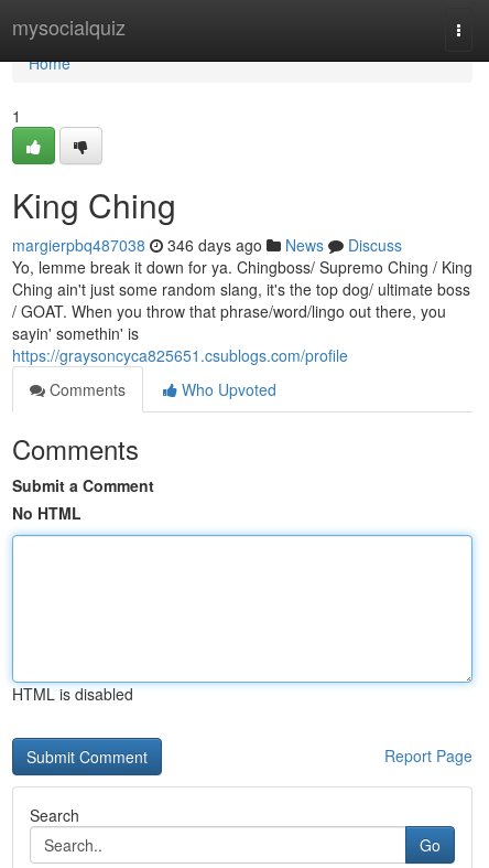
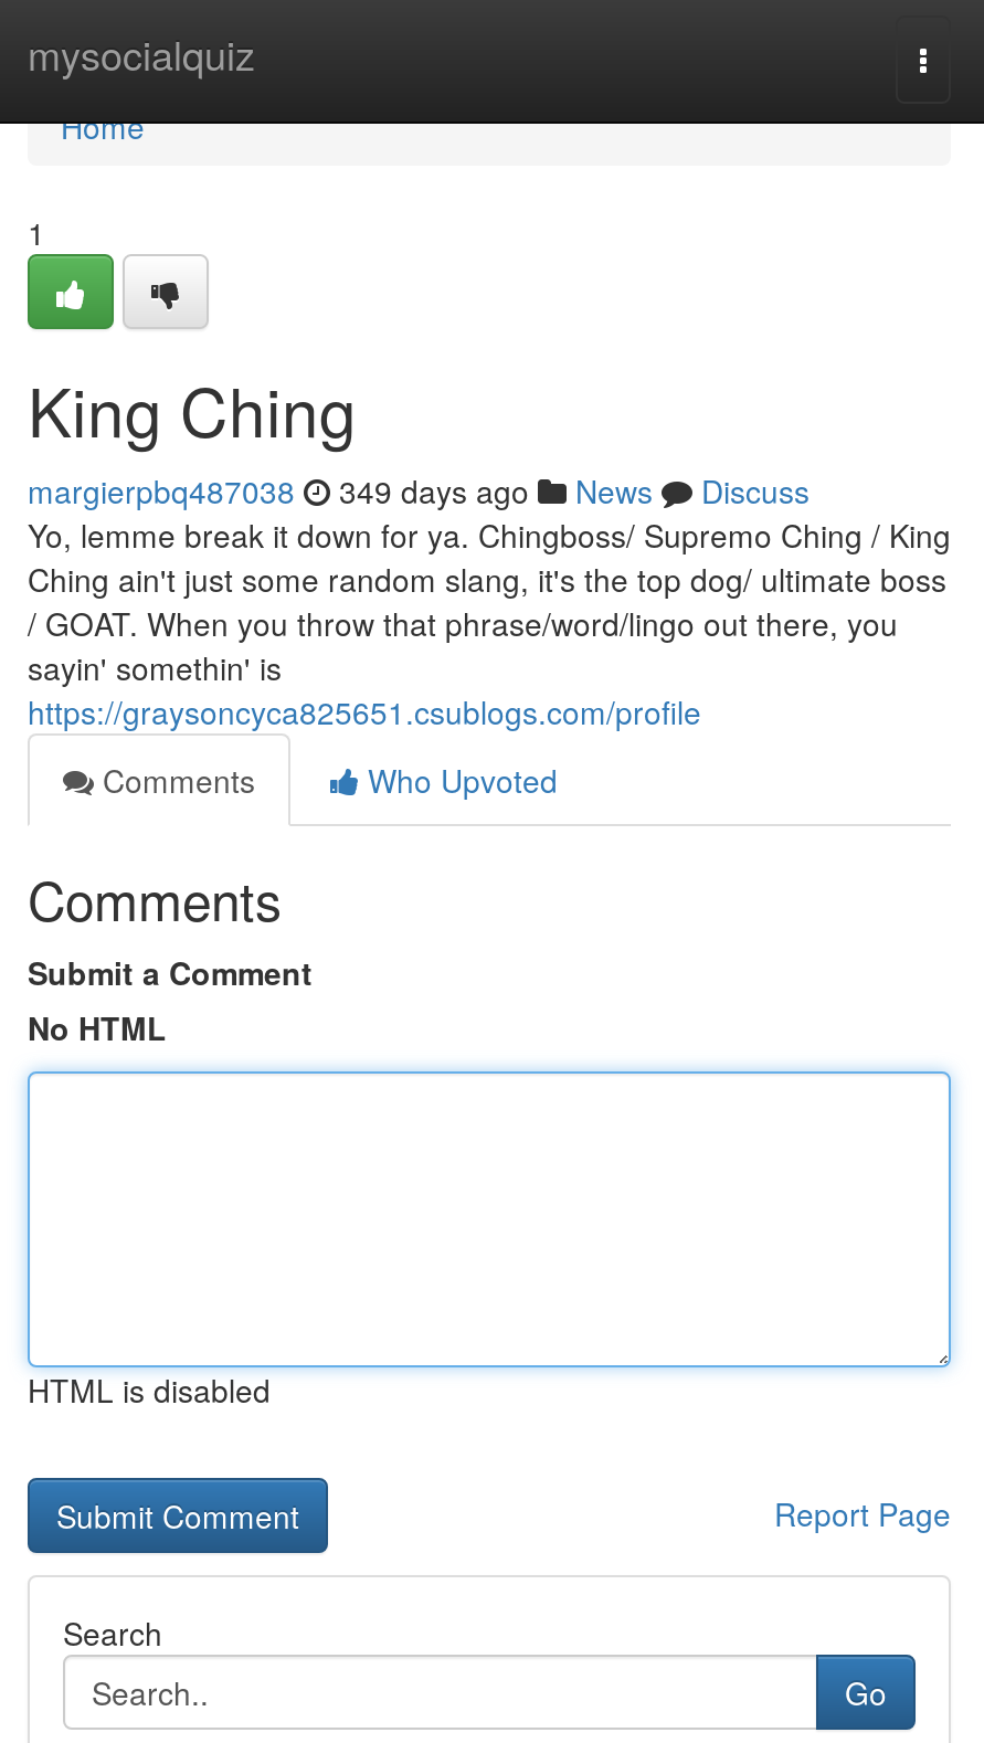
[12,234,402,256] margierpbq487038 346 days ago News Discuss -> [28,468,810,513] margierpbq487038 349 days ago News Discuss

